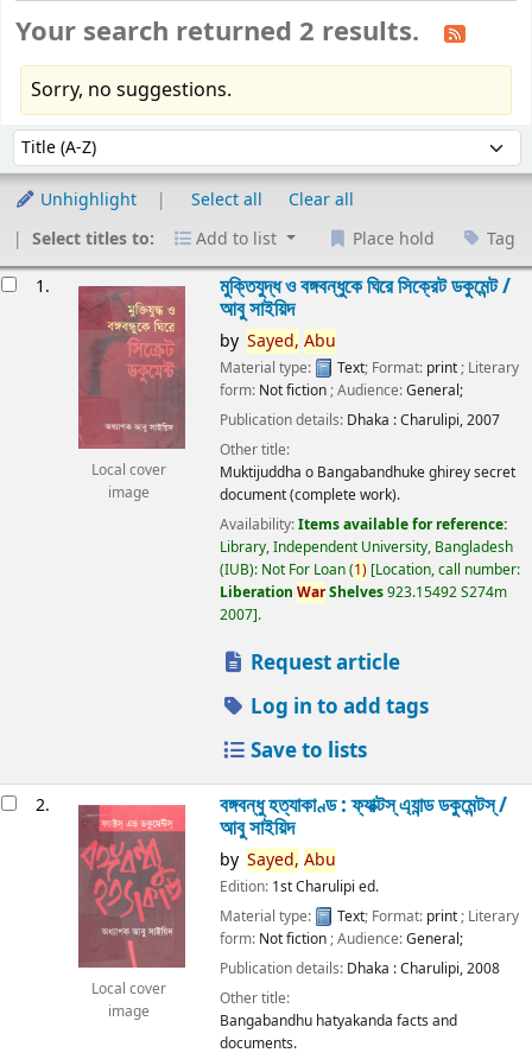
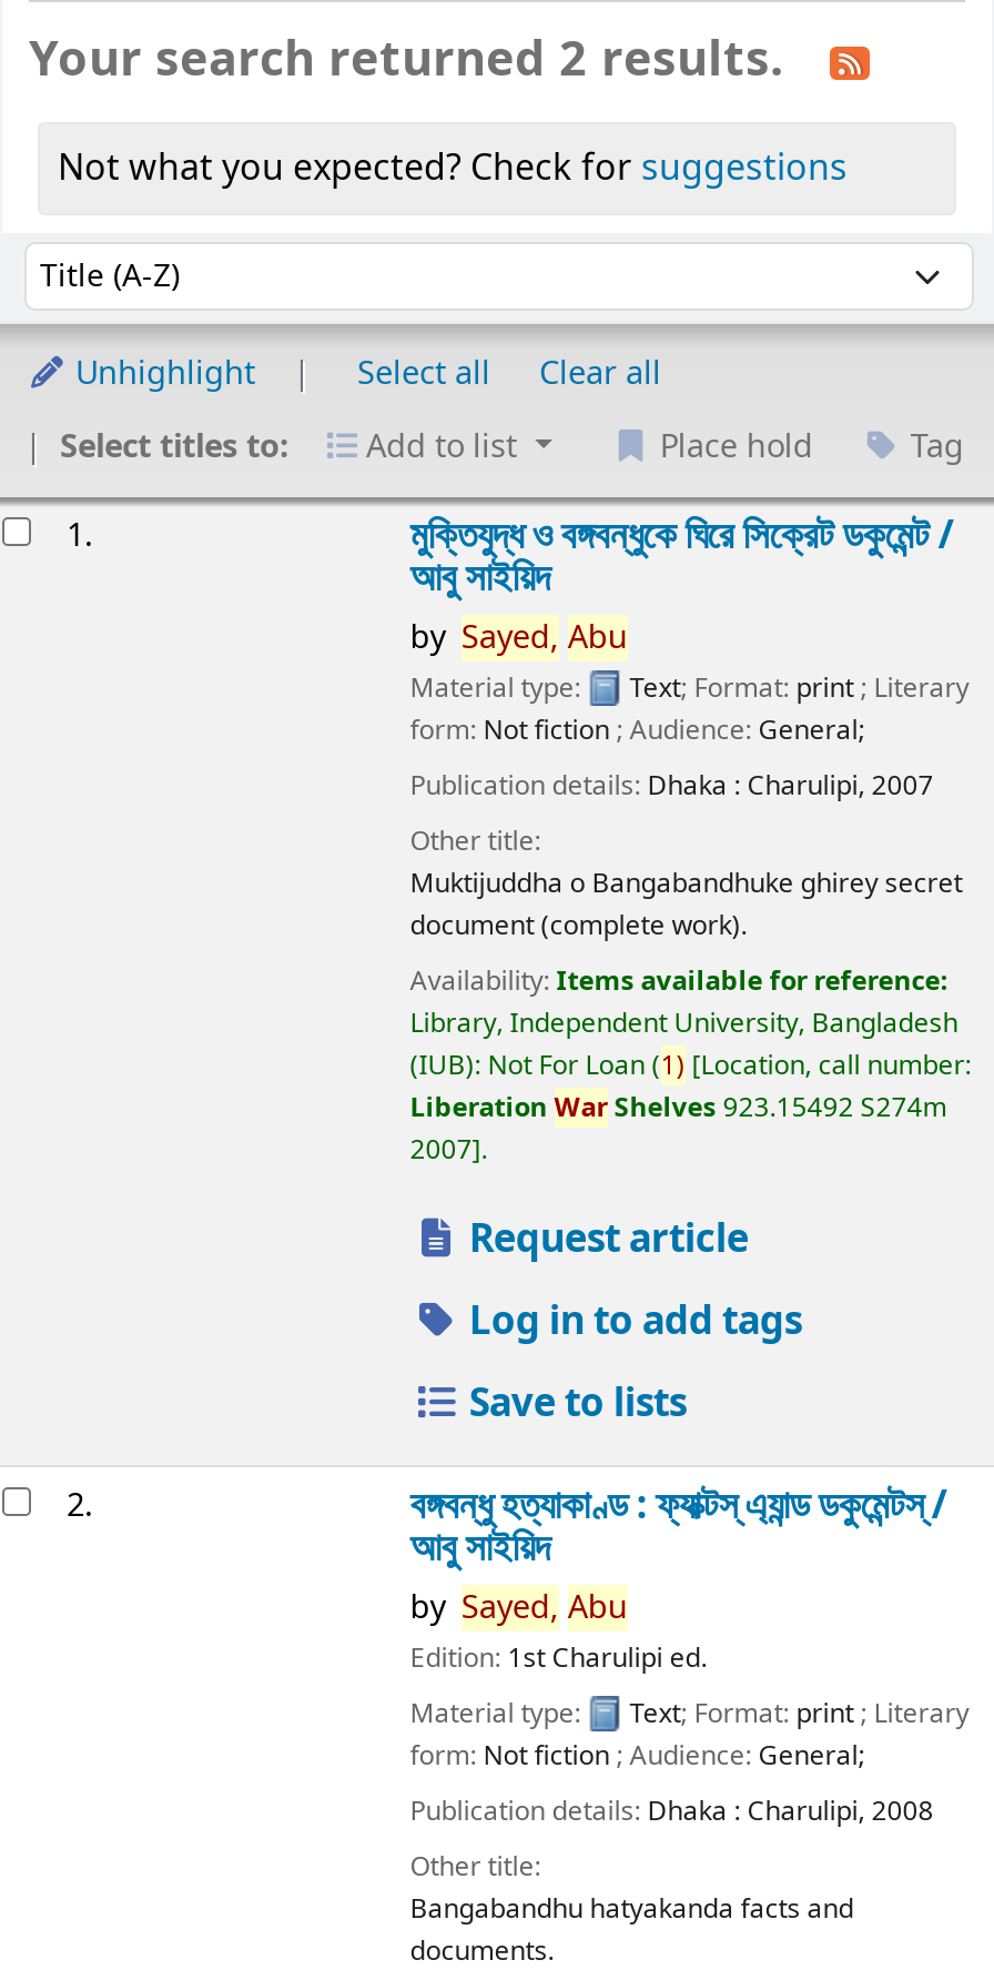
[31,76,232,105] Sorry, no suggestions. -> [58,143,848,196] Not what you expected? Check for suggestions
[77,285,186,503] [image] | Local cover | image -> none
[77,804,186,1022] [image] | Local cover | image -> none

